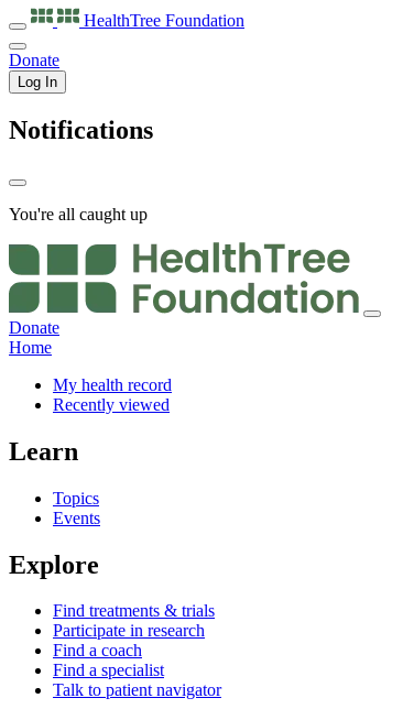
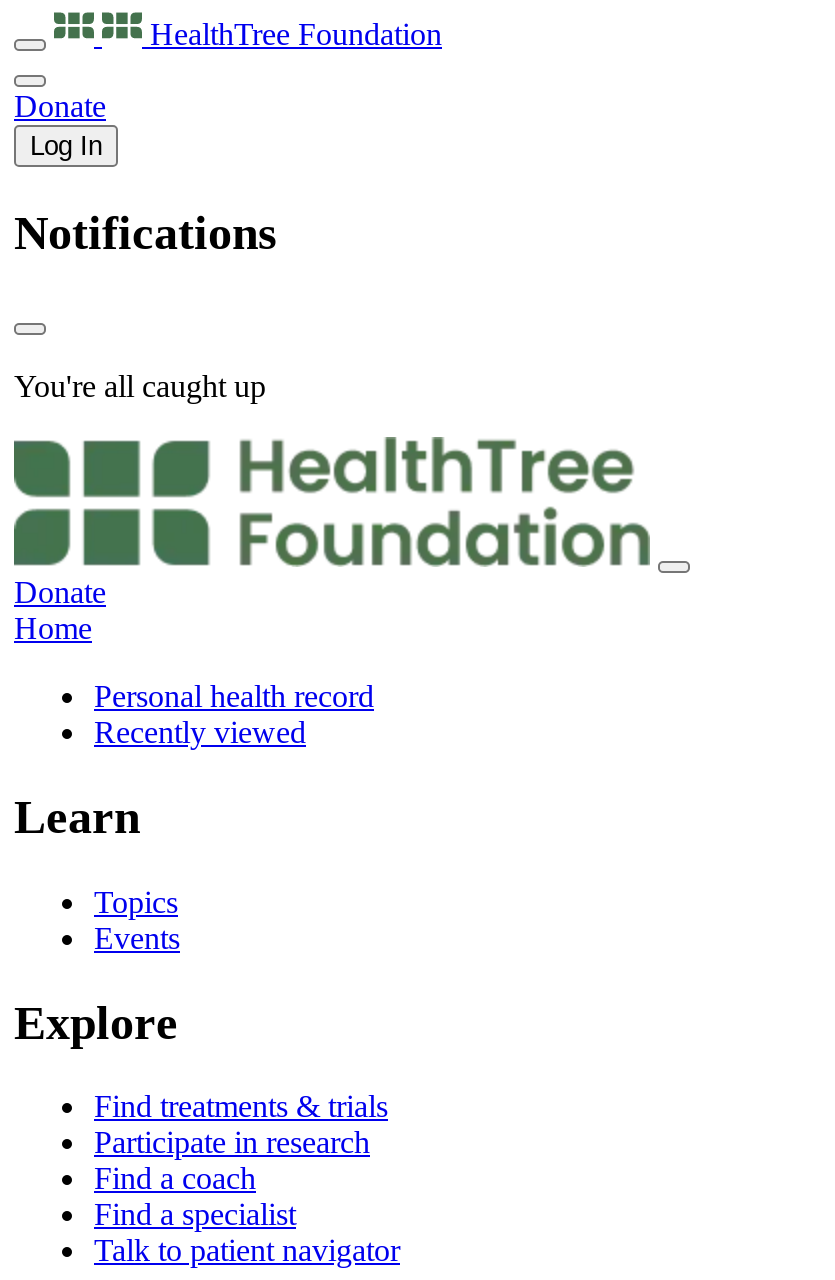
[53,375,172,394] My health record -> [94,679,374,713] Personal health record

